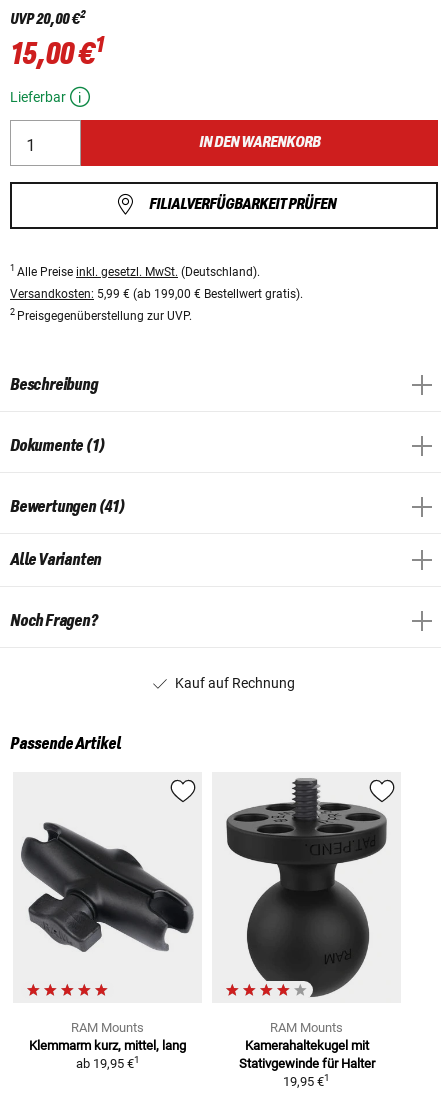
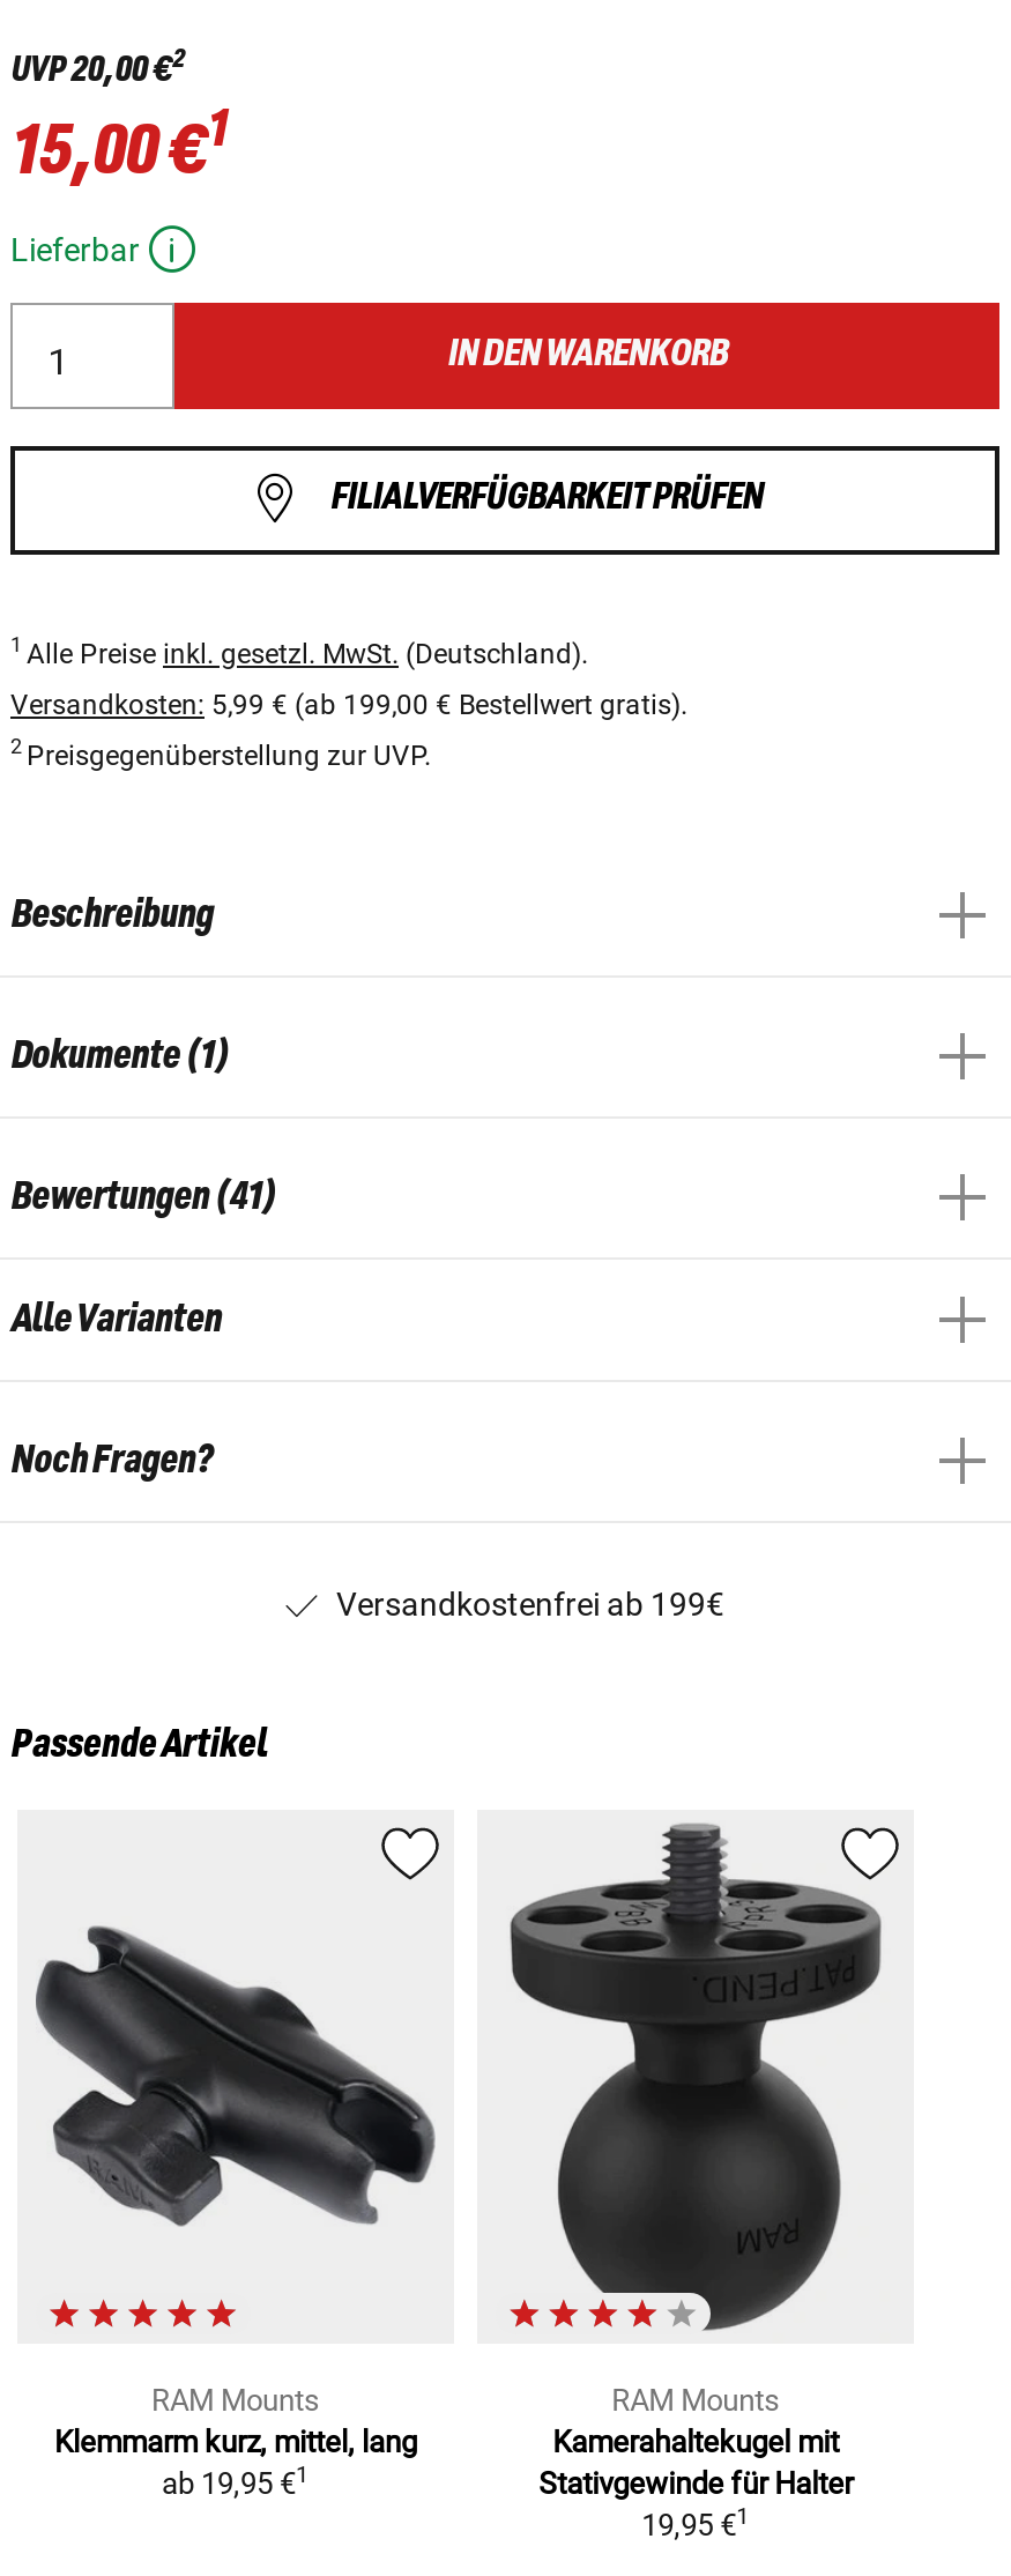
[175,675,295,691] Kauf auf Rechnung -> [336,1585,724,1622] Versandkostenfrei ab 199€

